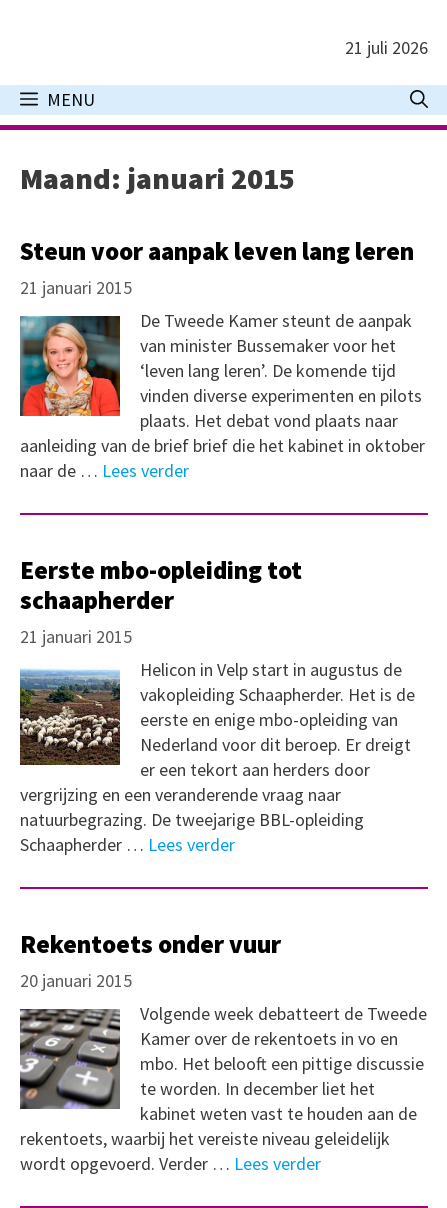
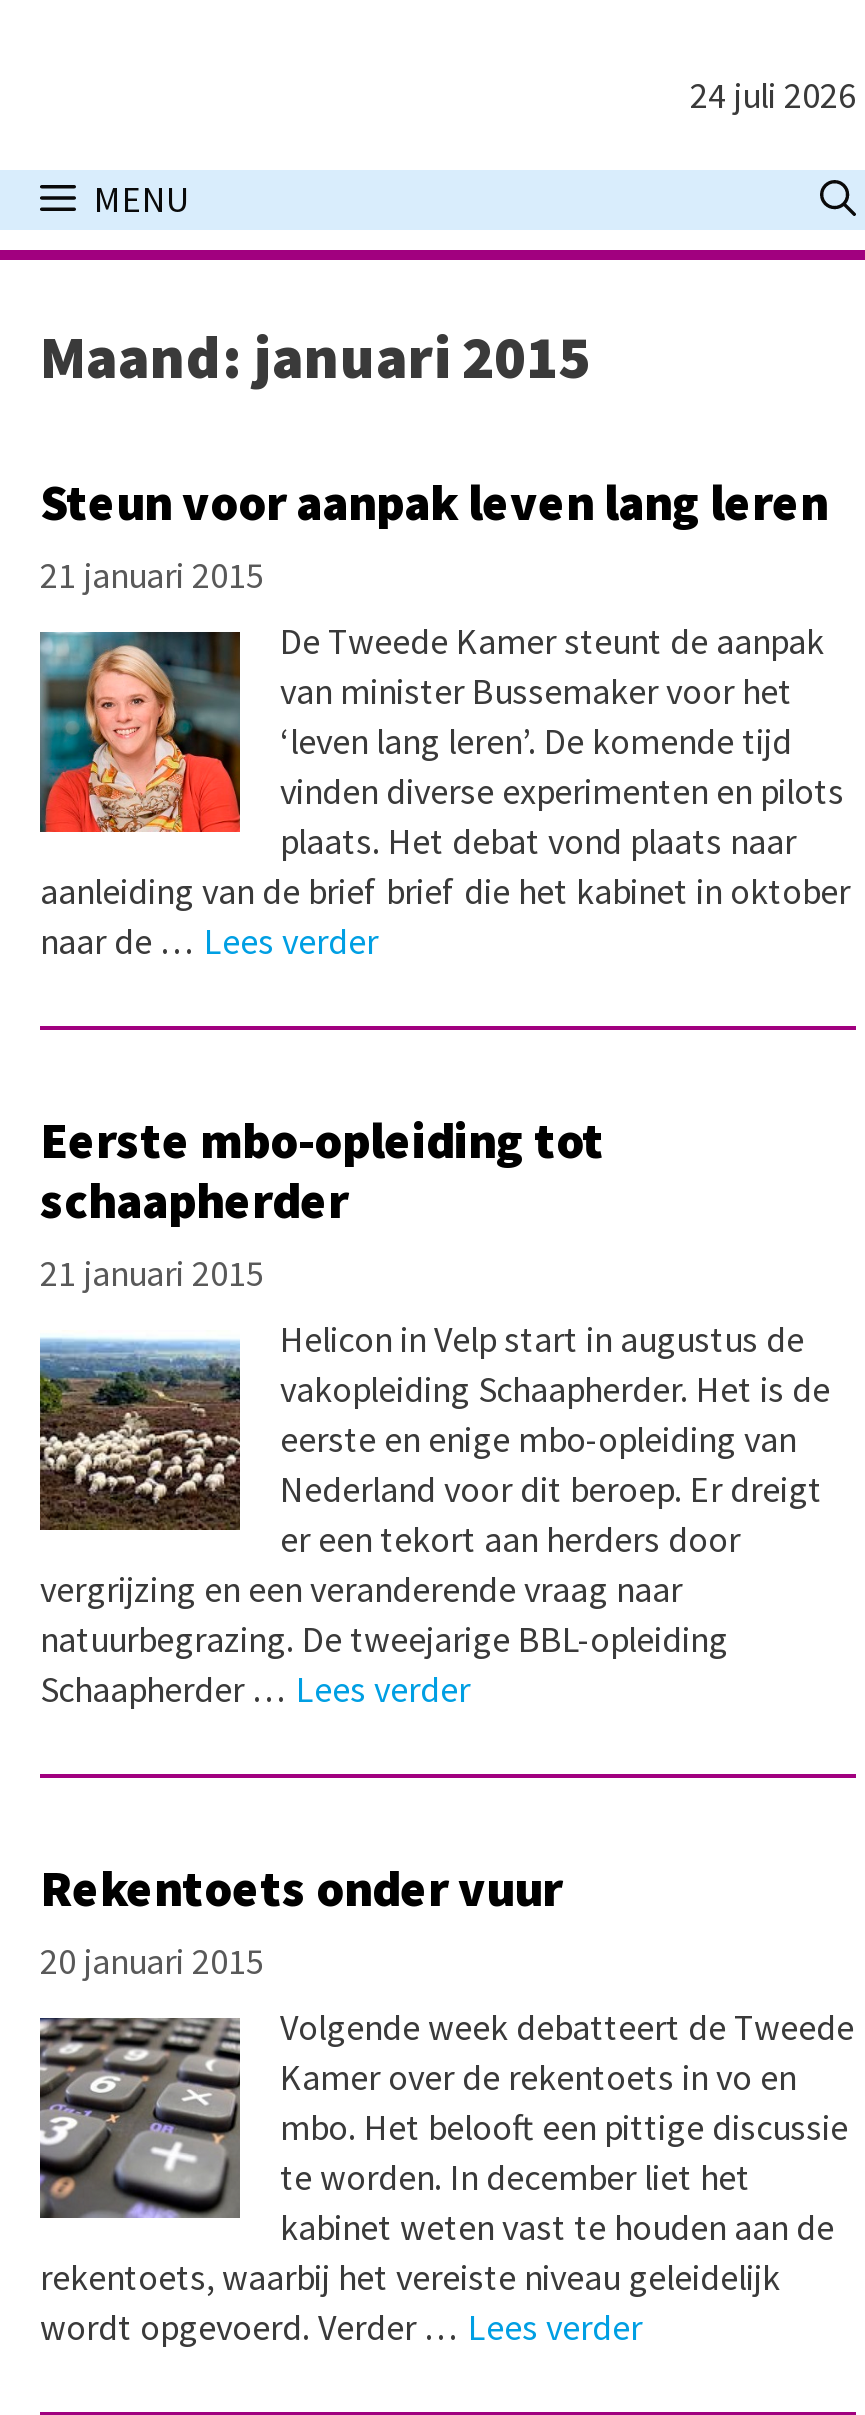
[345,36,428,59] 21 juli 2026 -> [690,72,856,118] 24 juli 2026

